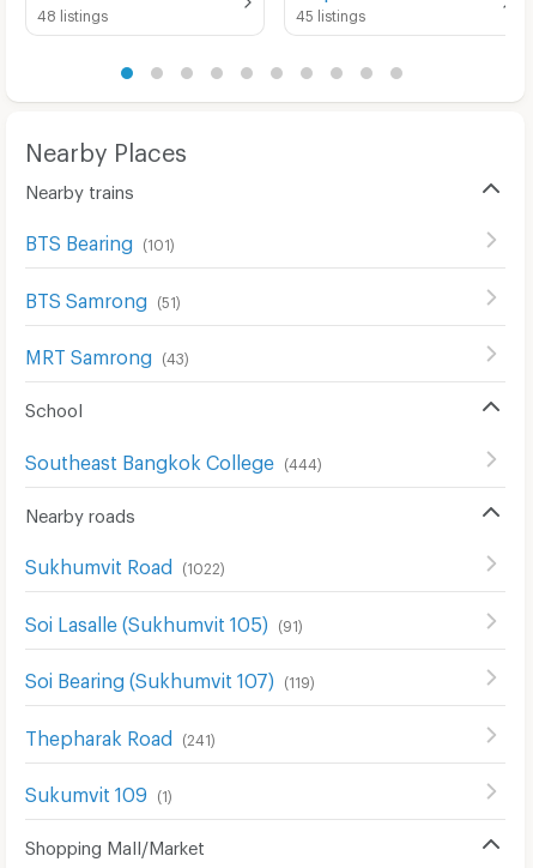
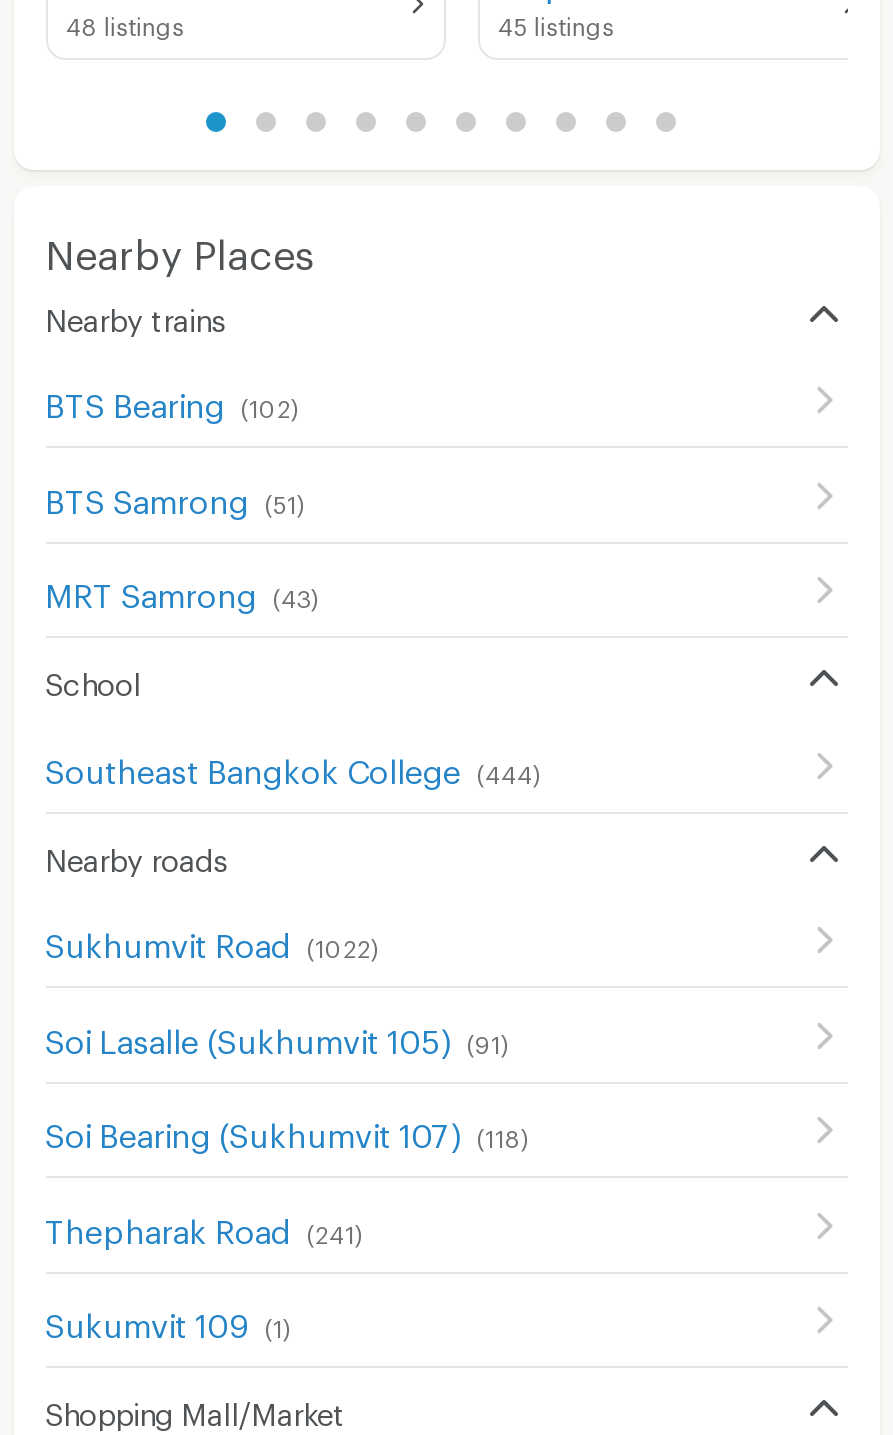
[142,236,174,248] (101) -> [241,394,299,414] (102)
[25,669,314,686] Soi Bearing (Sukhumvit 107) (119) -> [45,1116,529,1144] Soi Bearing (Sukhumvit 107) (118)

